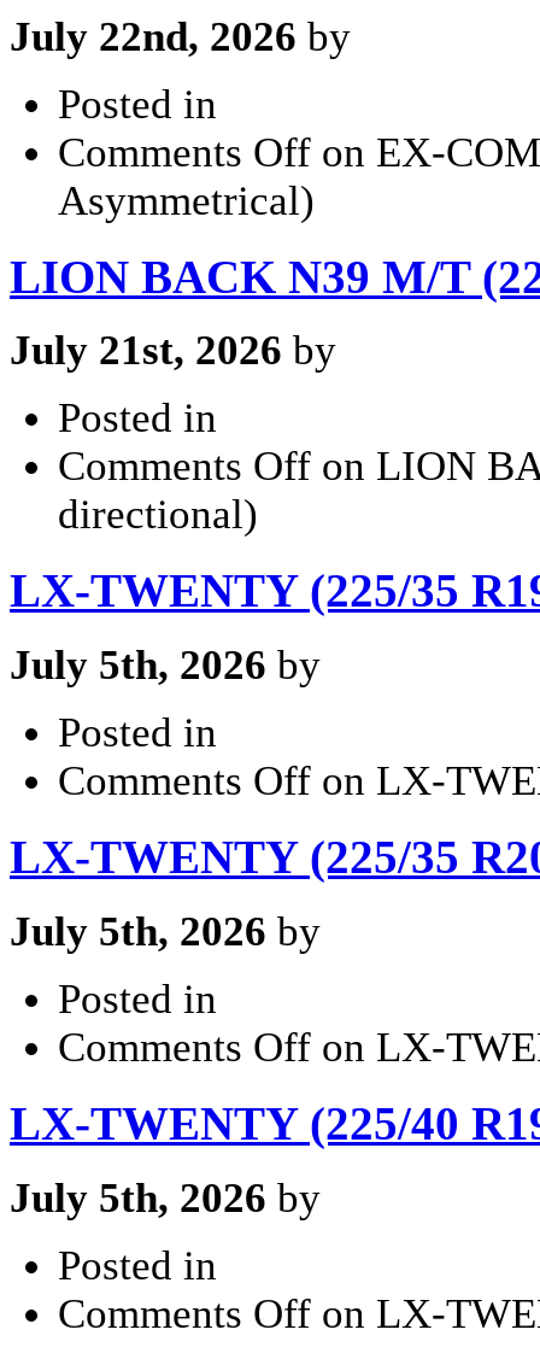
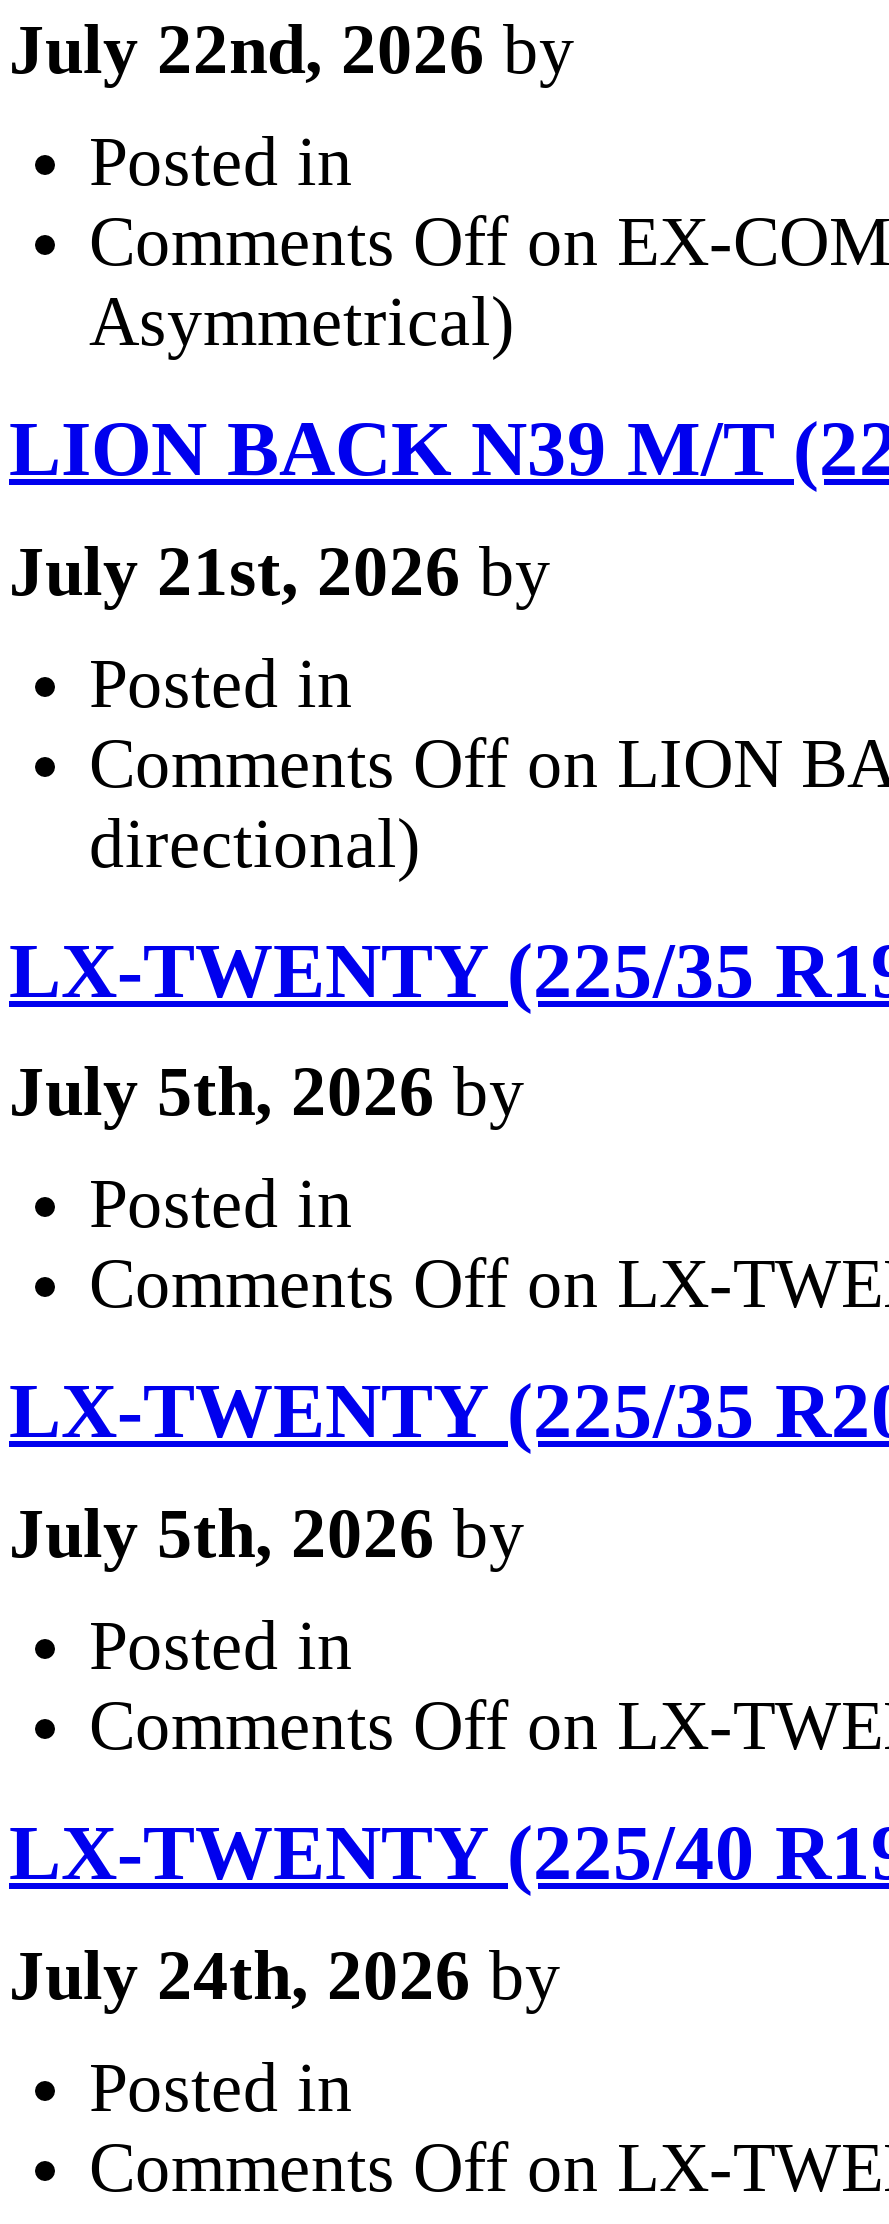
[10,1174,321,1221] July 5th, 2026 by -> [9,1937,561,2015] July 24th, 2026 by

